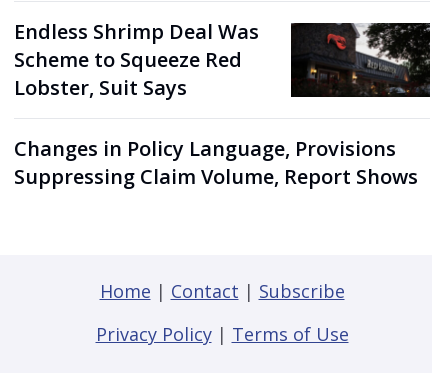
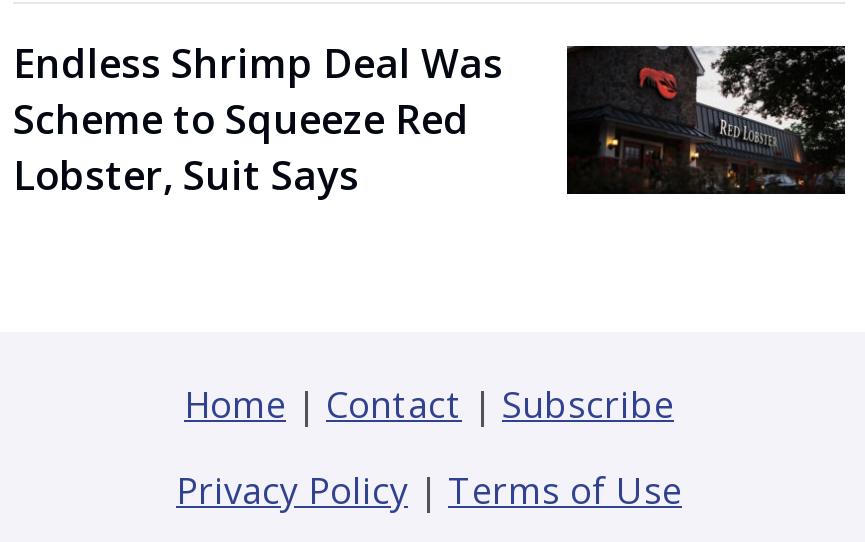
[14,135,418,190] Changes in Policy Language, Provisions | Suppressing Claim Volume, Report Shows -> none

